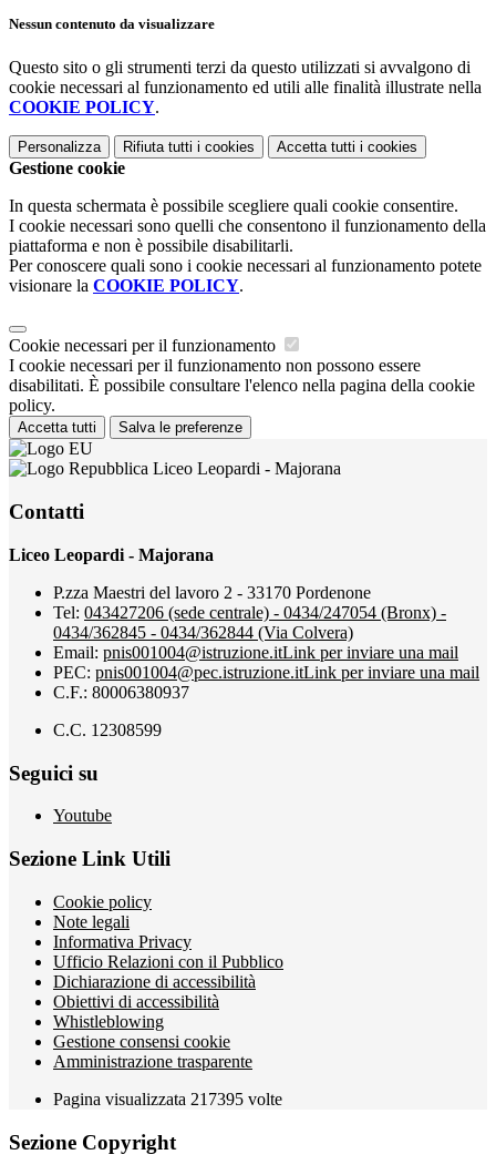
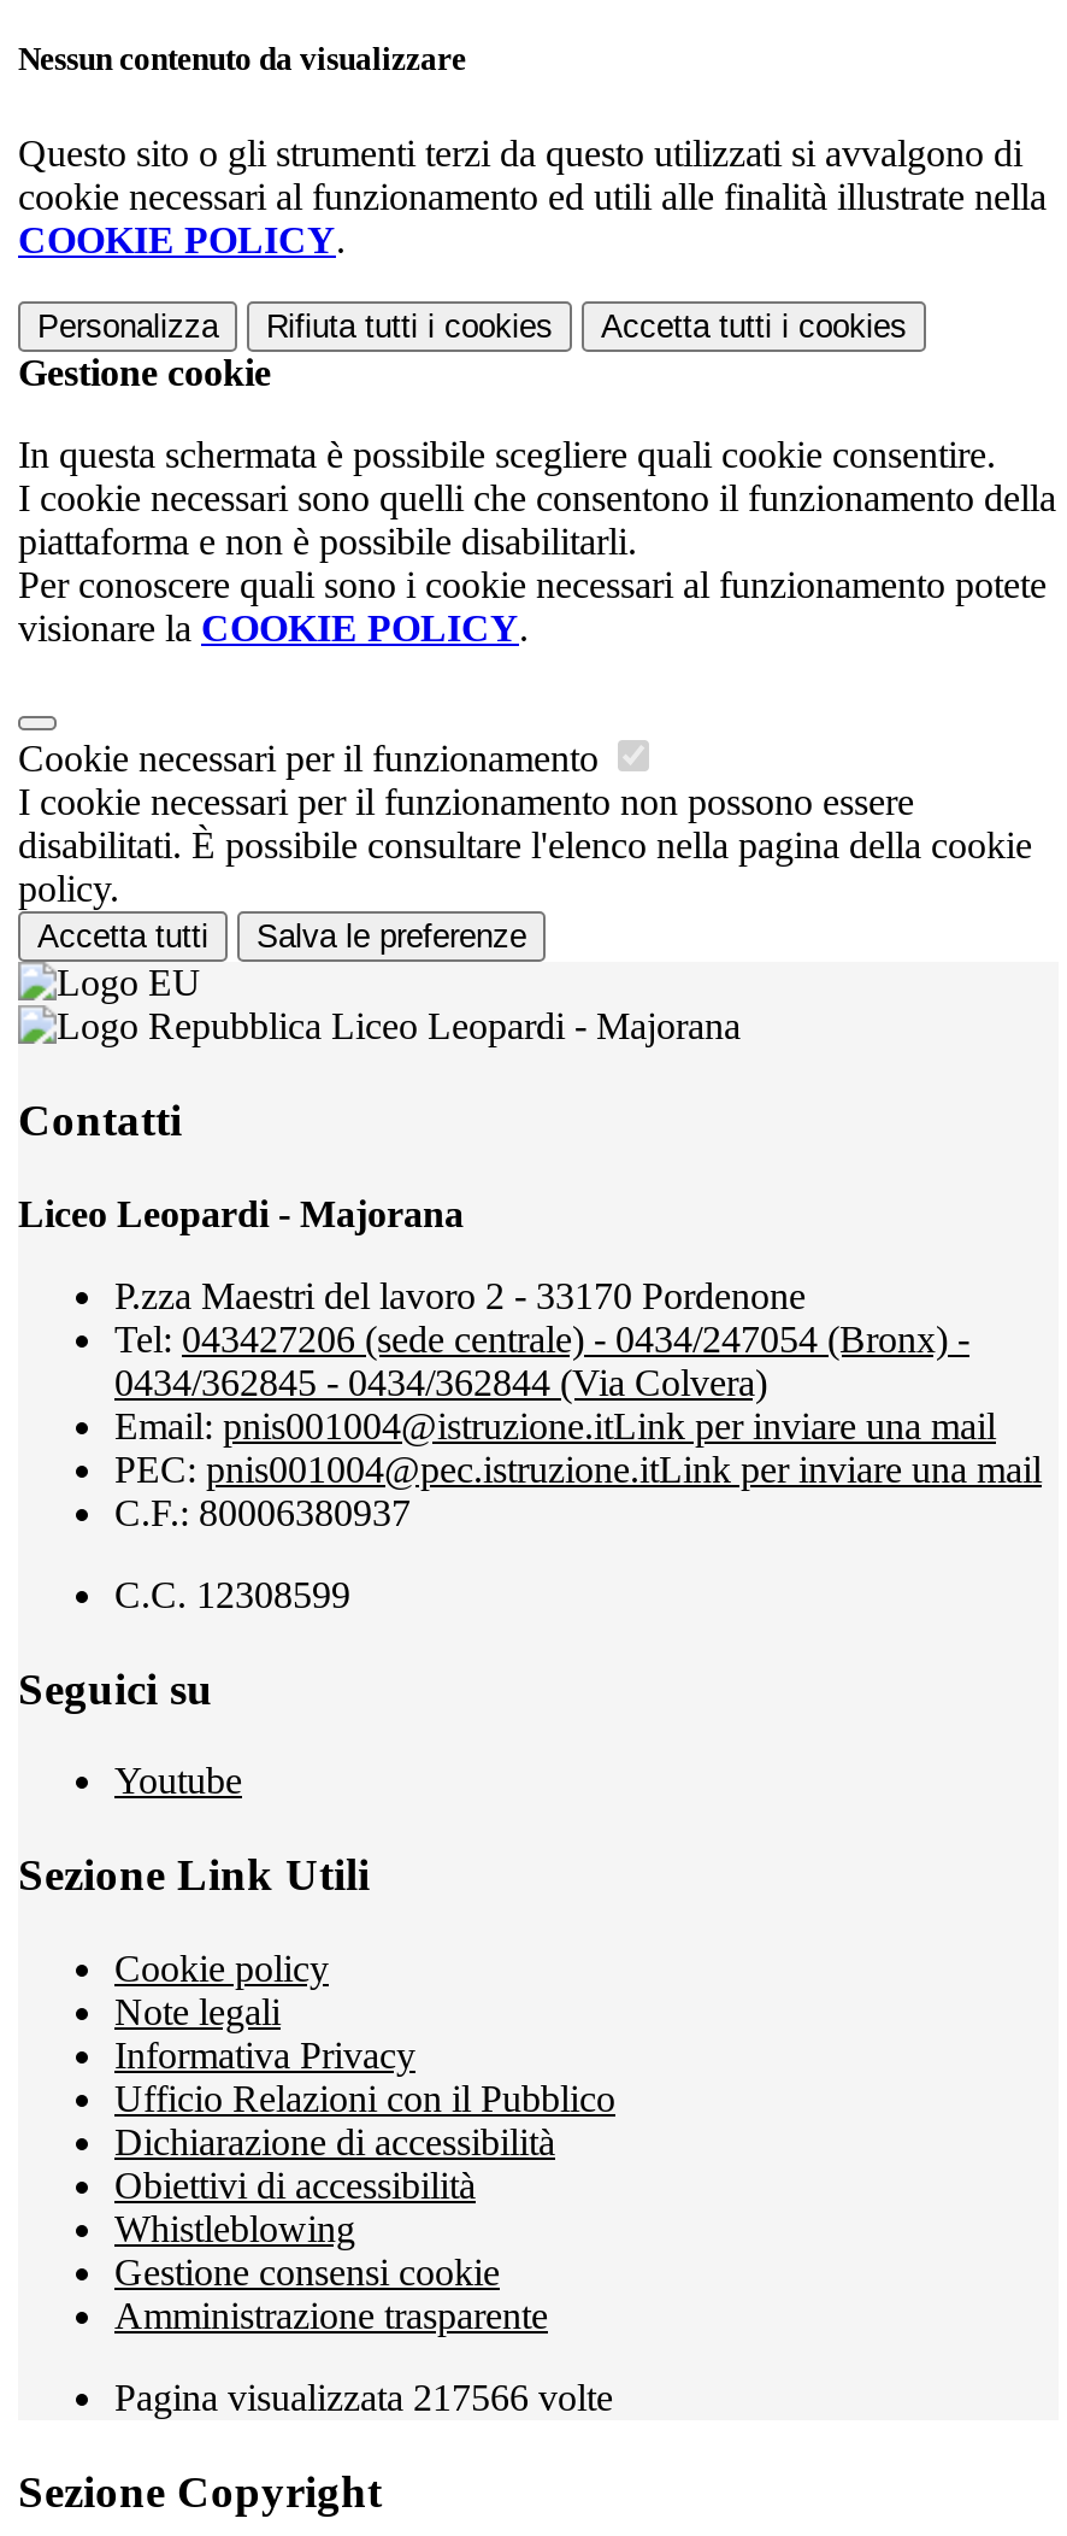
[53,1089,282,1108] Pagina visualizzata 217395 volte -> [114,2376,613,2417] Pagina visualizzata 217566 volte

